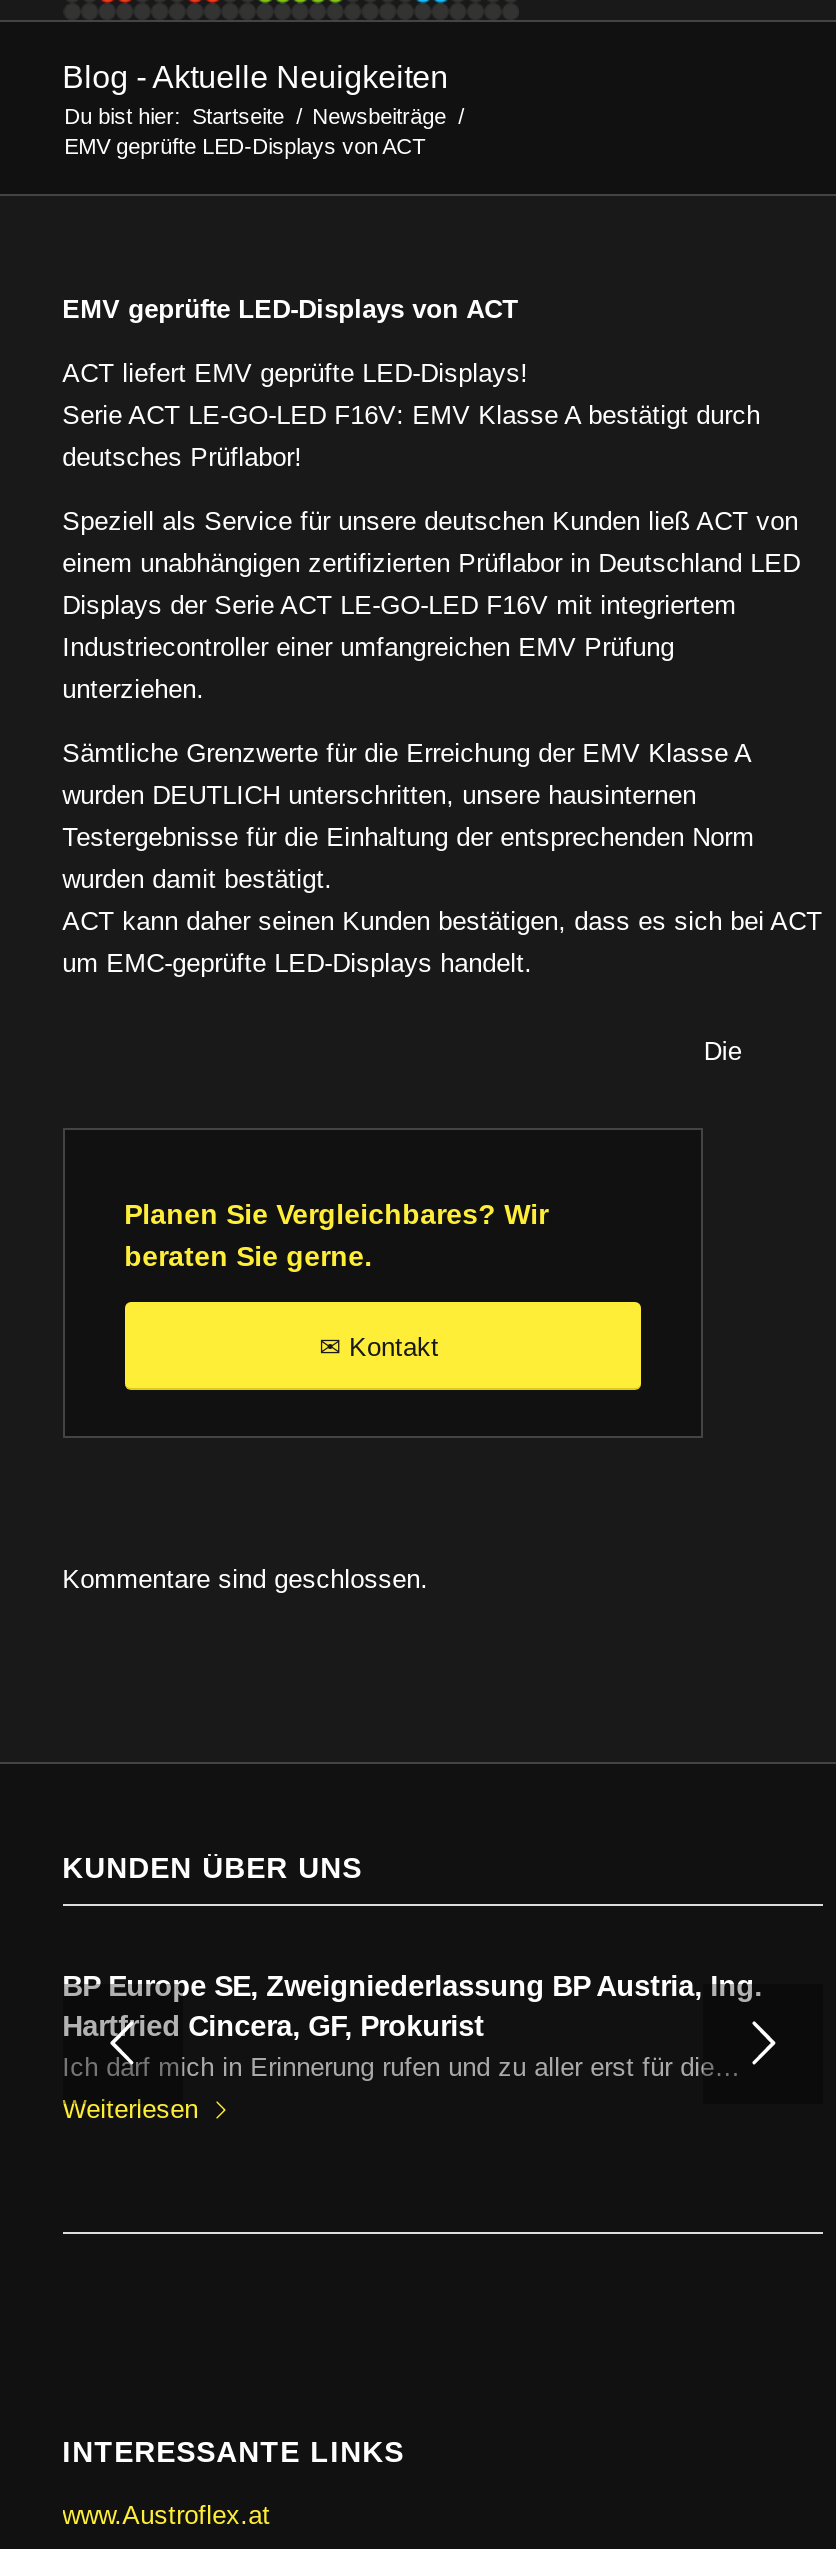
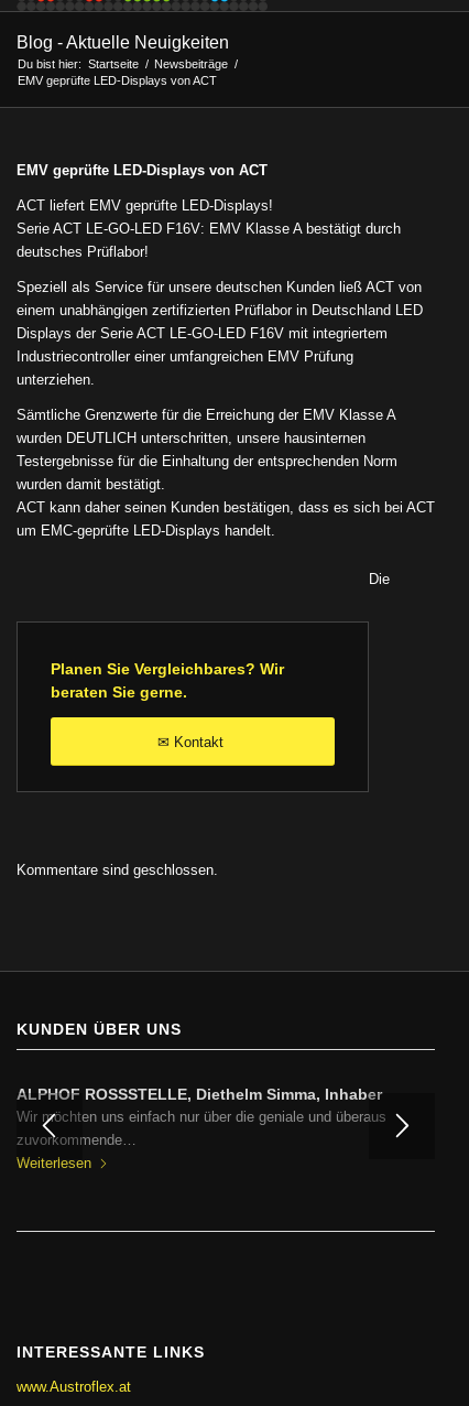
[62,1970,762,2082] BP Europe SE, Zweigniederlassung BP Austria, Ing. | Hartfried Cincera, GF, Prokurist | Ich darf mich in Erinnerung rufen und zu aller erst für die… -> [16,1085,386,1148] ALPHOF ROSSSTELLE, Diethelm Simma, Inhaber | Wir möchten uns einfach nur über die geniale und überaus | zuvorkommende…

